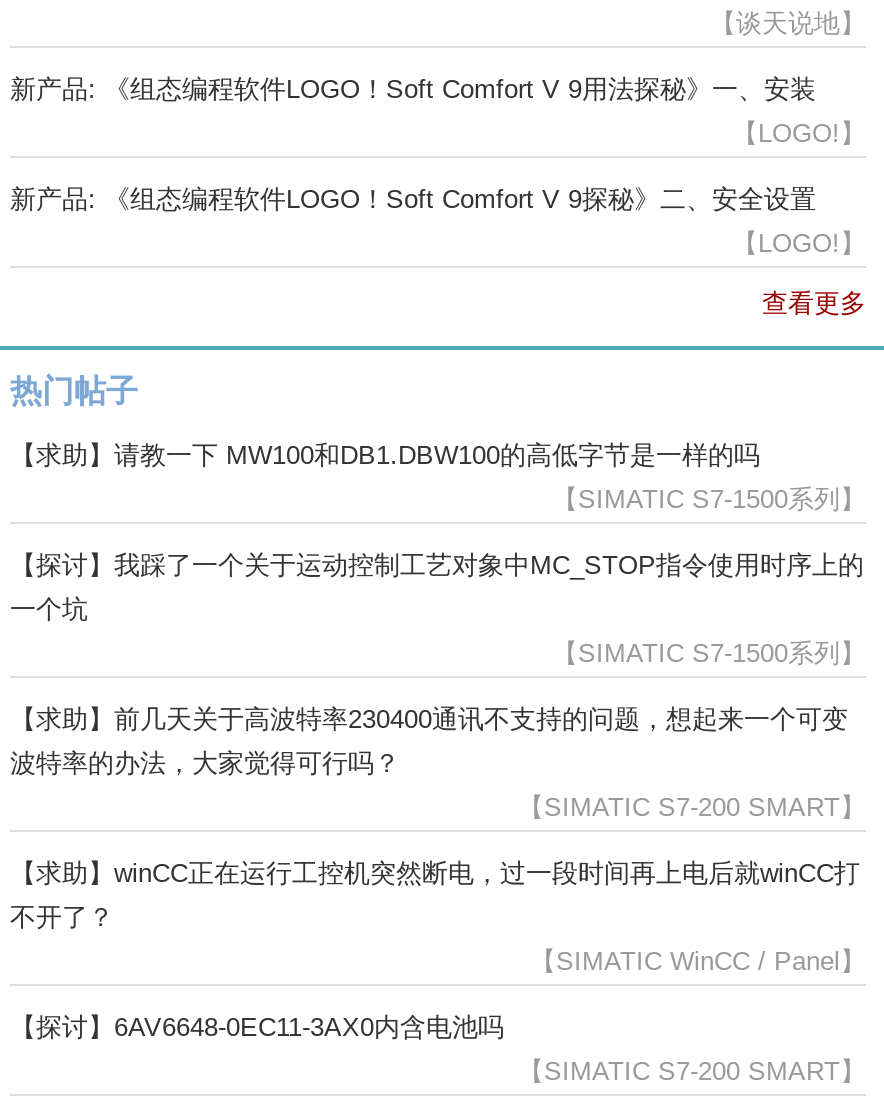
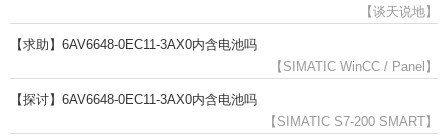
[10,74,866,932] 新产品: 《组态编程软件LOGO！Soft Comfort V 9用法探秘》一、安装 | 【LOGO!】 | 新产品: 《组态编程软件LOGO！Soft Comfort V 9探秘》二、安全设置 | 【LOGO!】 | 查看更多 | 热门帖子 | 【求助】请教一下 MW100和DB1.DBW100的高低字节是一样的吗 | 【SIMATIC S7-1500系列】 | 【探讨】我踩了一个关于运动控制工艺对象中MC_STOP指令使用时序上的 | 一个坑 | 【SIMATIC S7-1500系列】 | 【求助】前几天关于高波特率230400通讯不支持的问题，想起来一个可变 | 波特率的办法，大家觉得可行吗？ | 【SIMATIC S7-200 SMART】 | 【求助】winCC正在运行工控机突然断电，过一段时间再上电后就winCC打 | 不开了？ -> [10,37,257,52] 【求助】6AV6648-0EC11-3AX0内含电池吗

